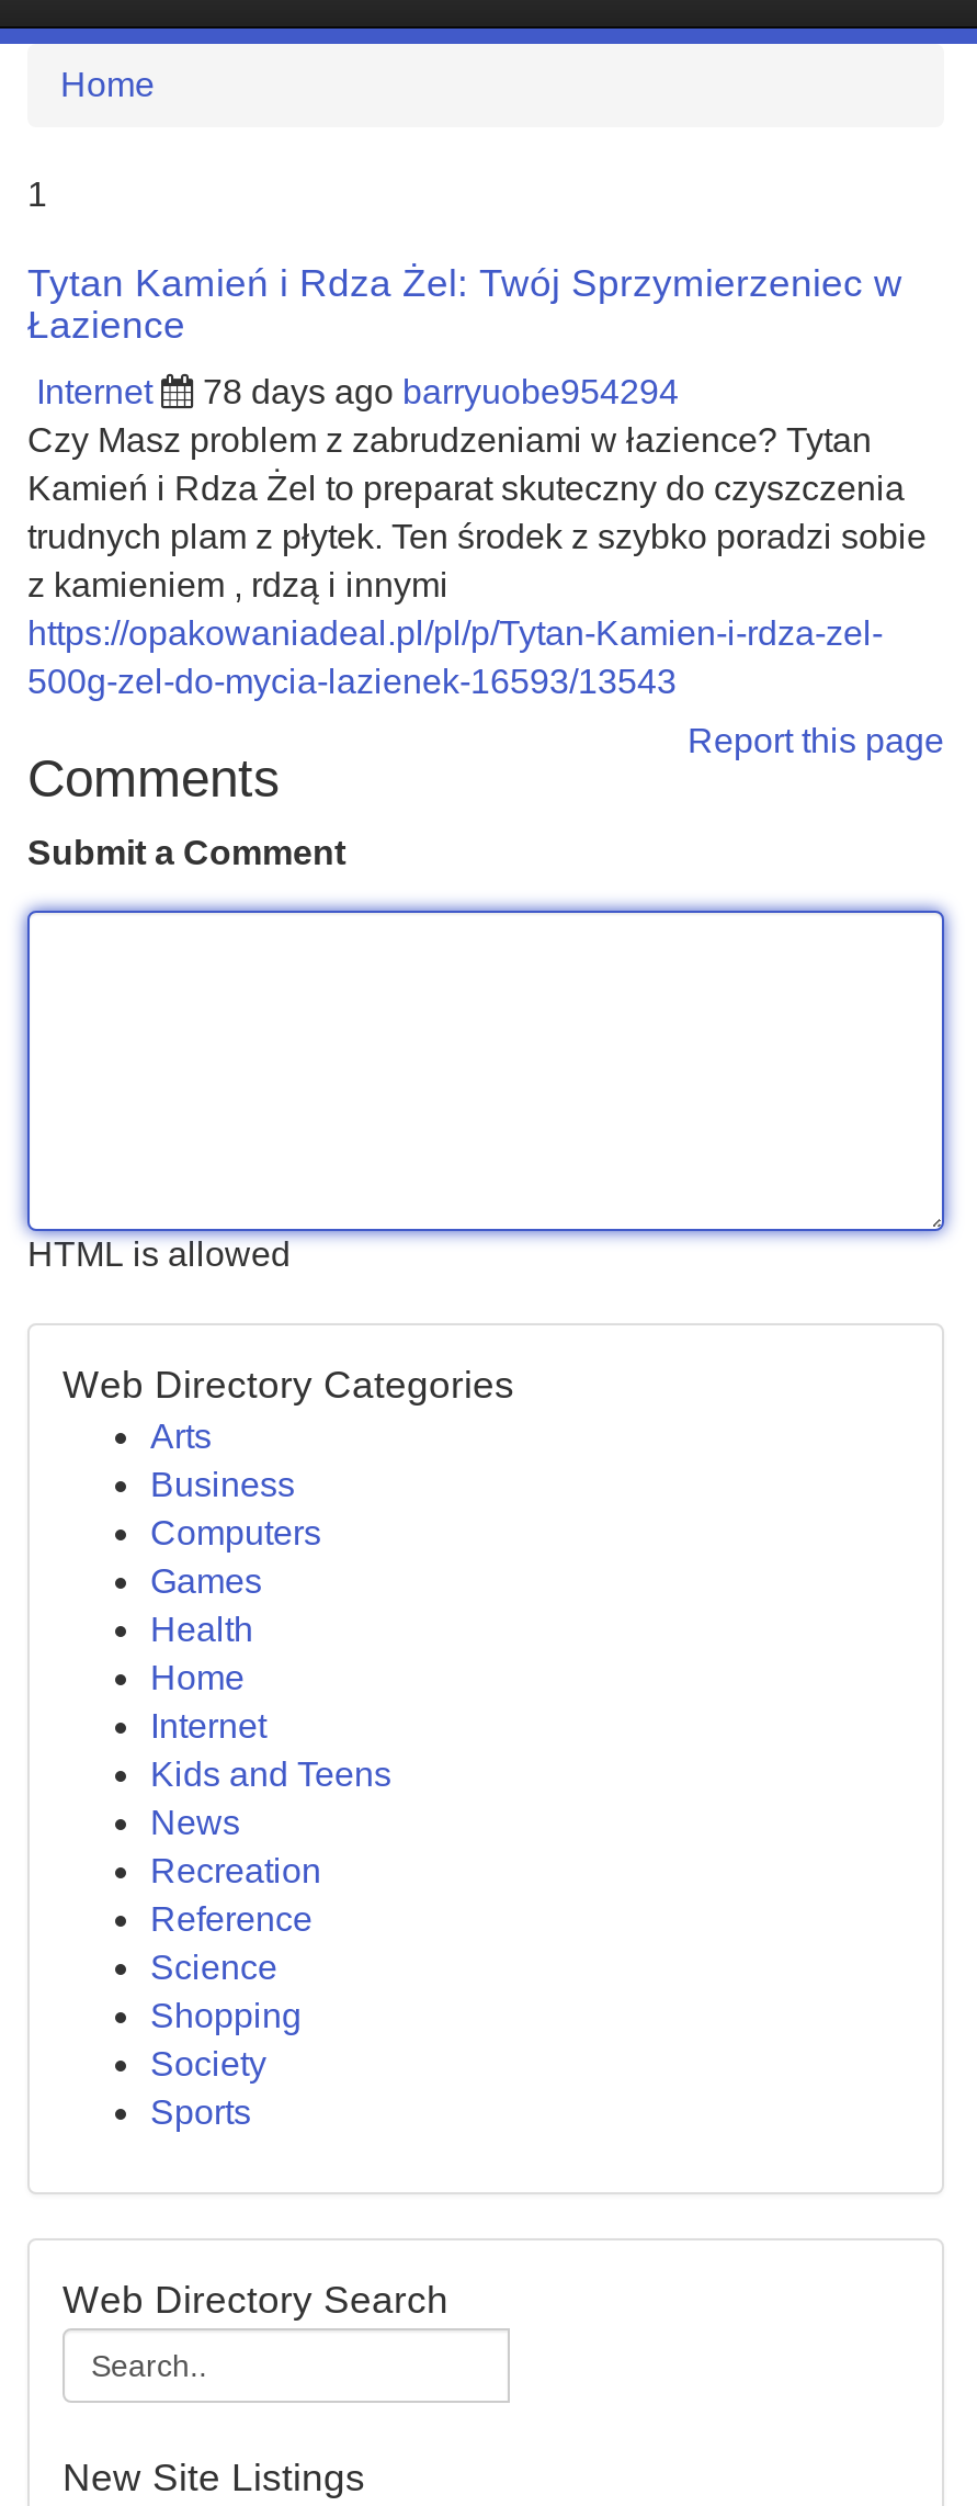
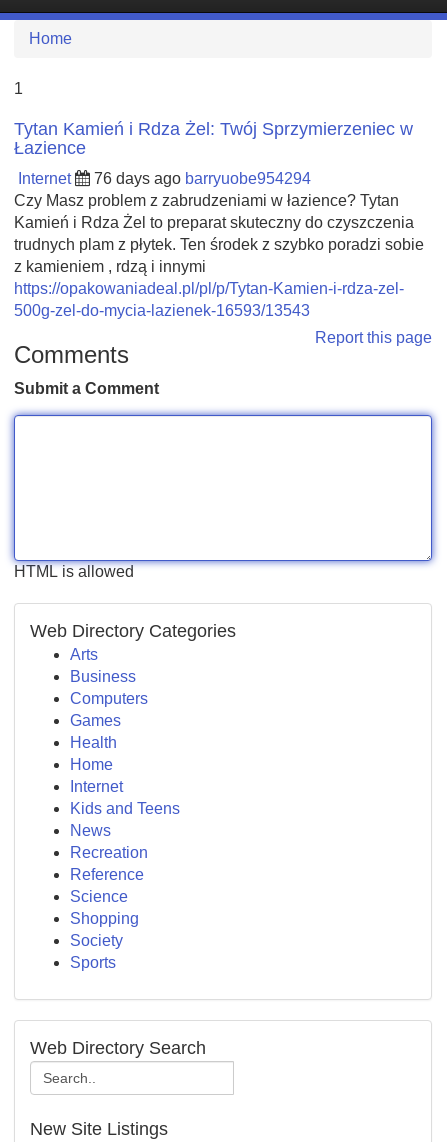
[203,373,679,410] 78 days ago barryuobe954294 -> [94,170,311,187] 76 days ago barryuobe954294

